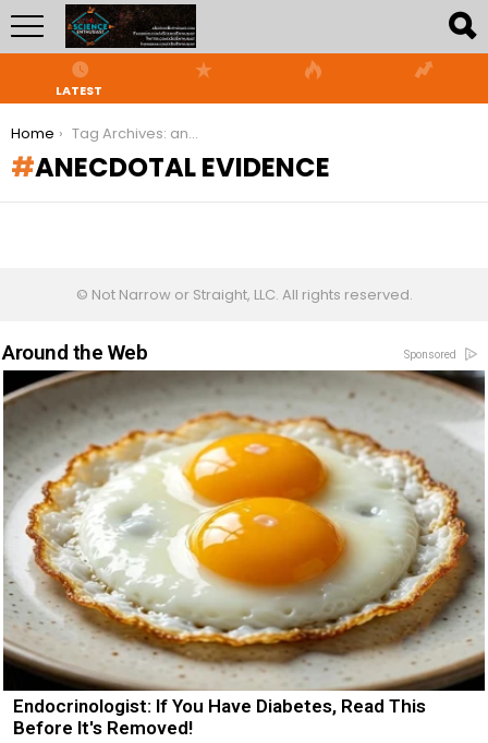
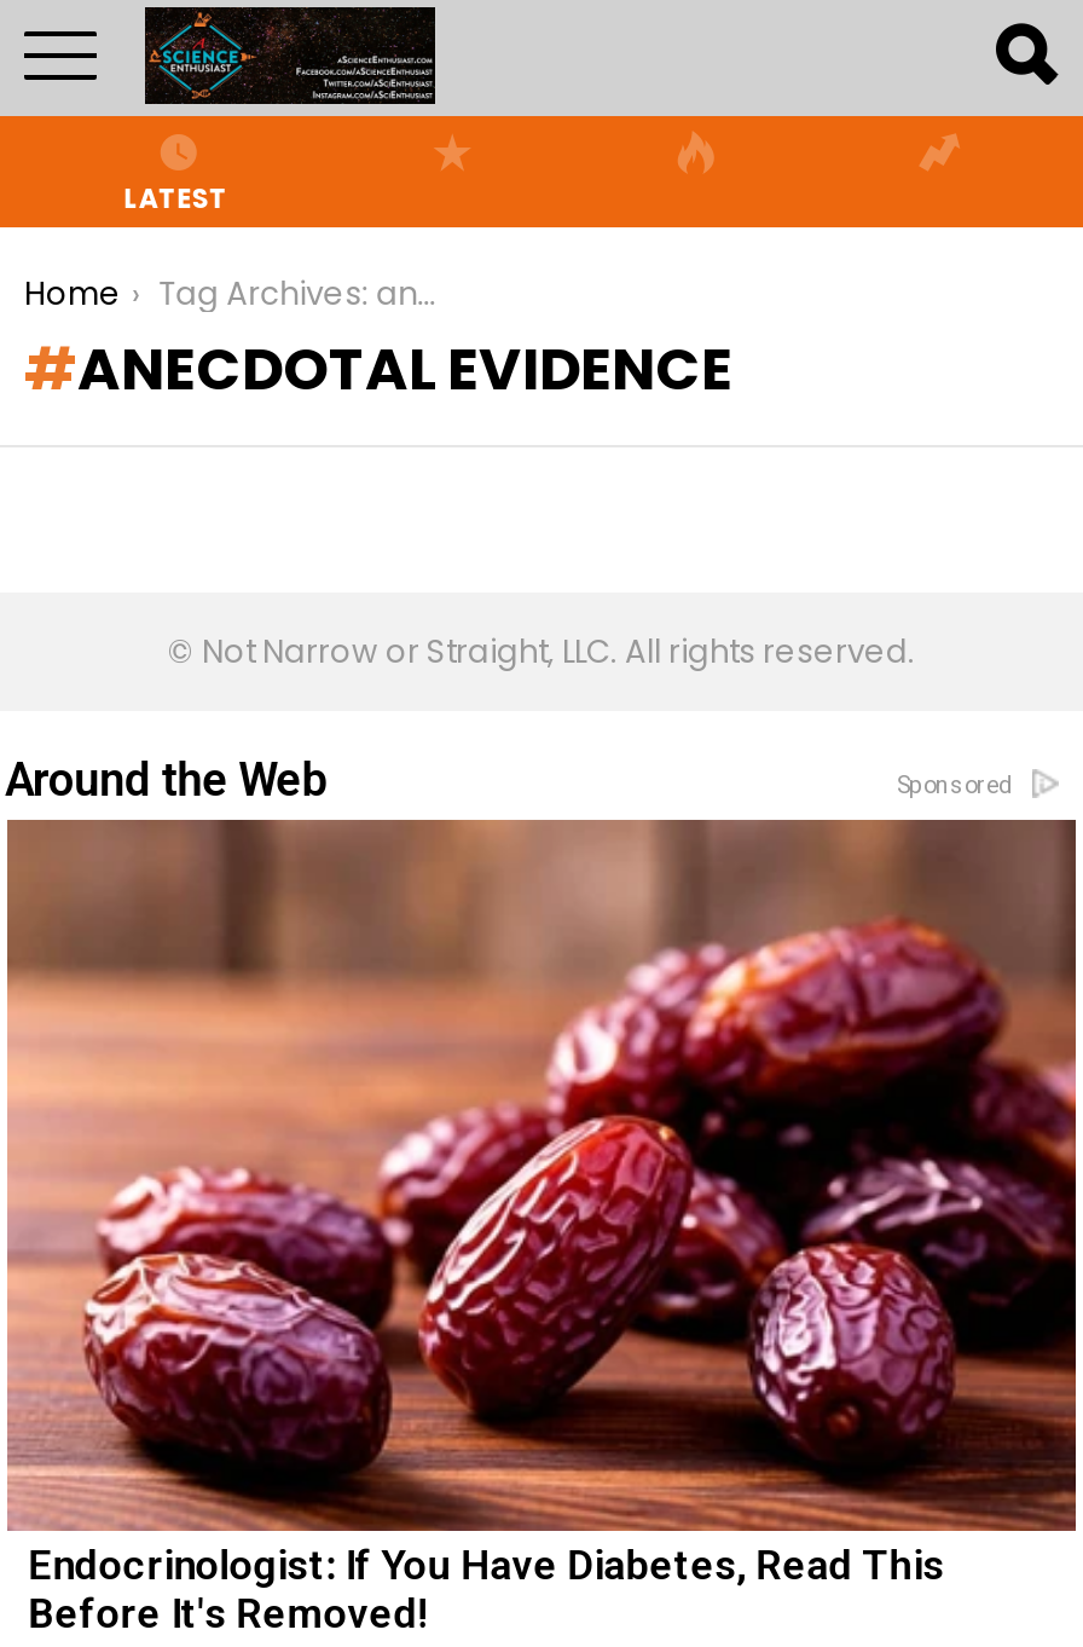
[3,369,485,692] [image] -> [7,817,1076,1533] [image]

